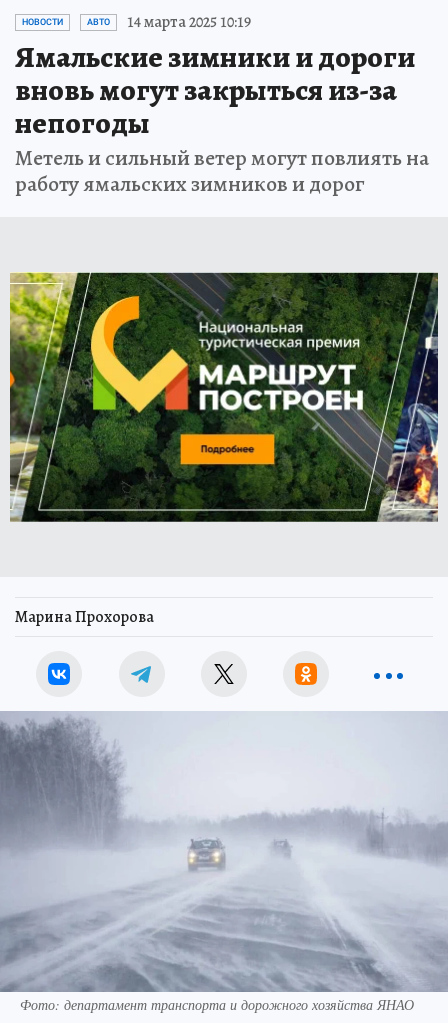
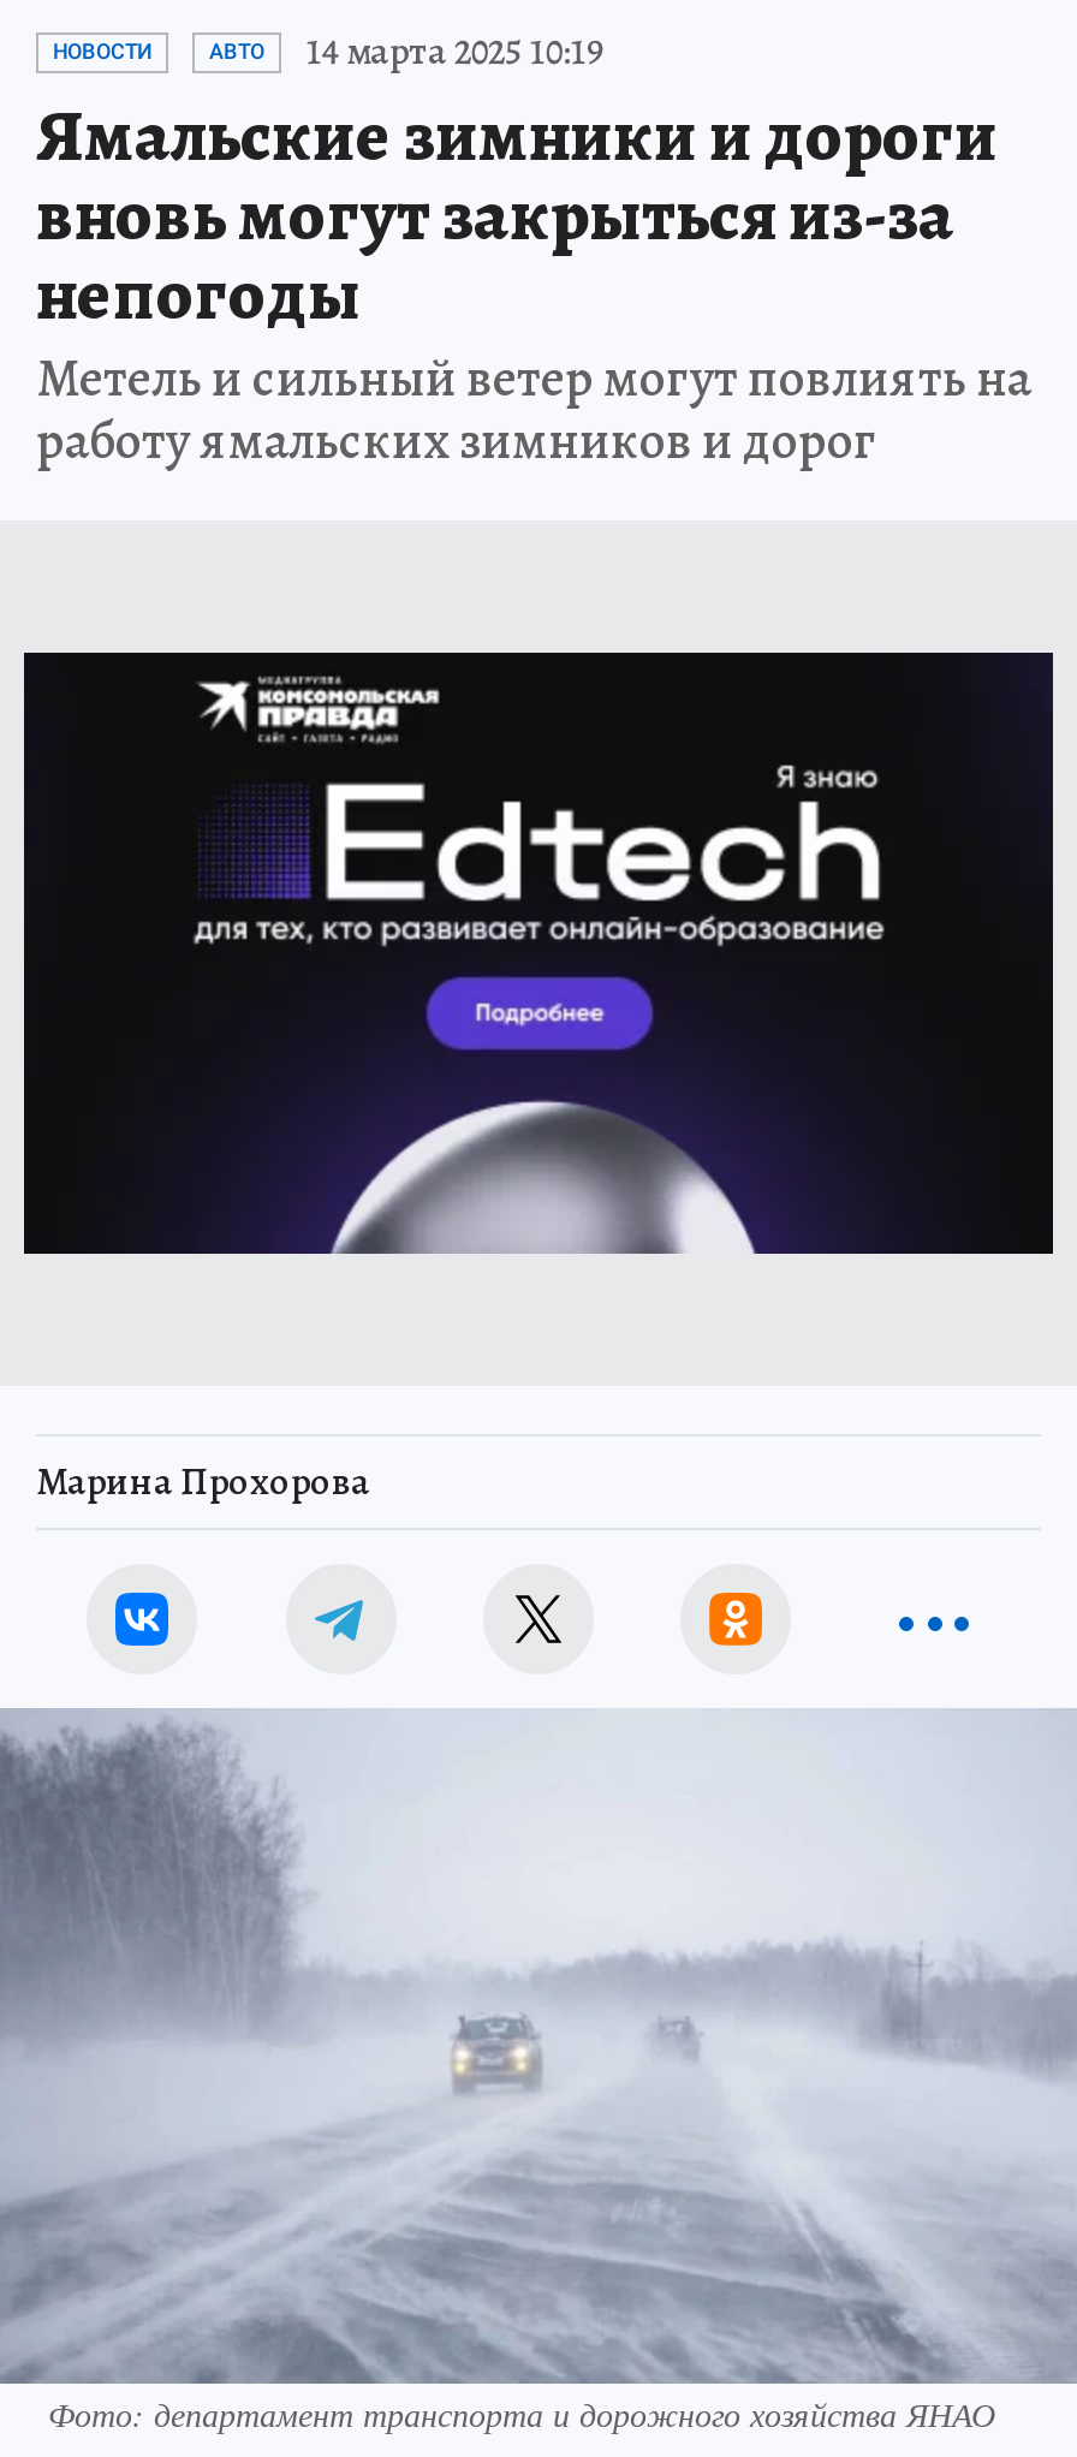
[9,272,439,523] [image] -> [22,650,1055,1254] [image]

